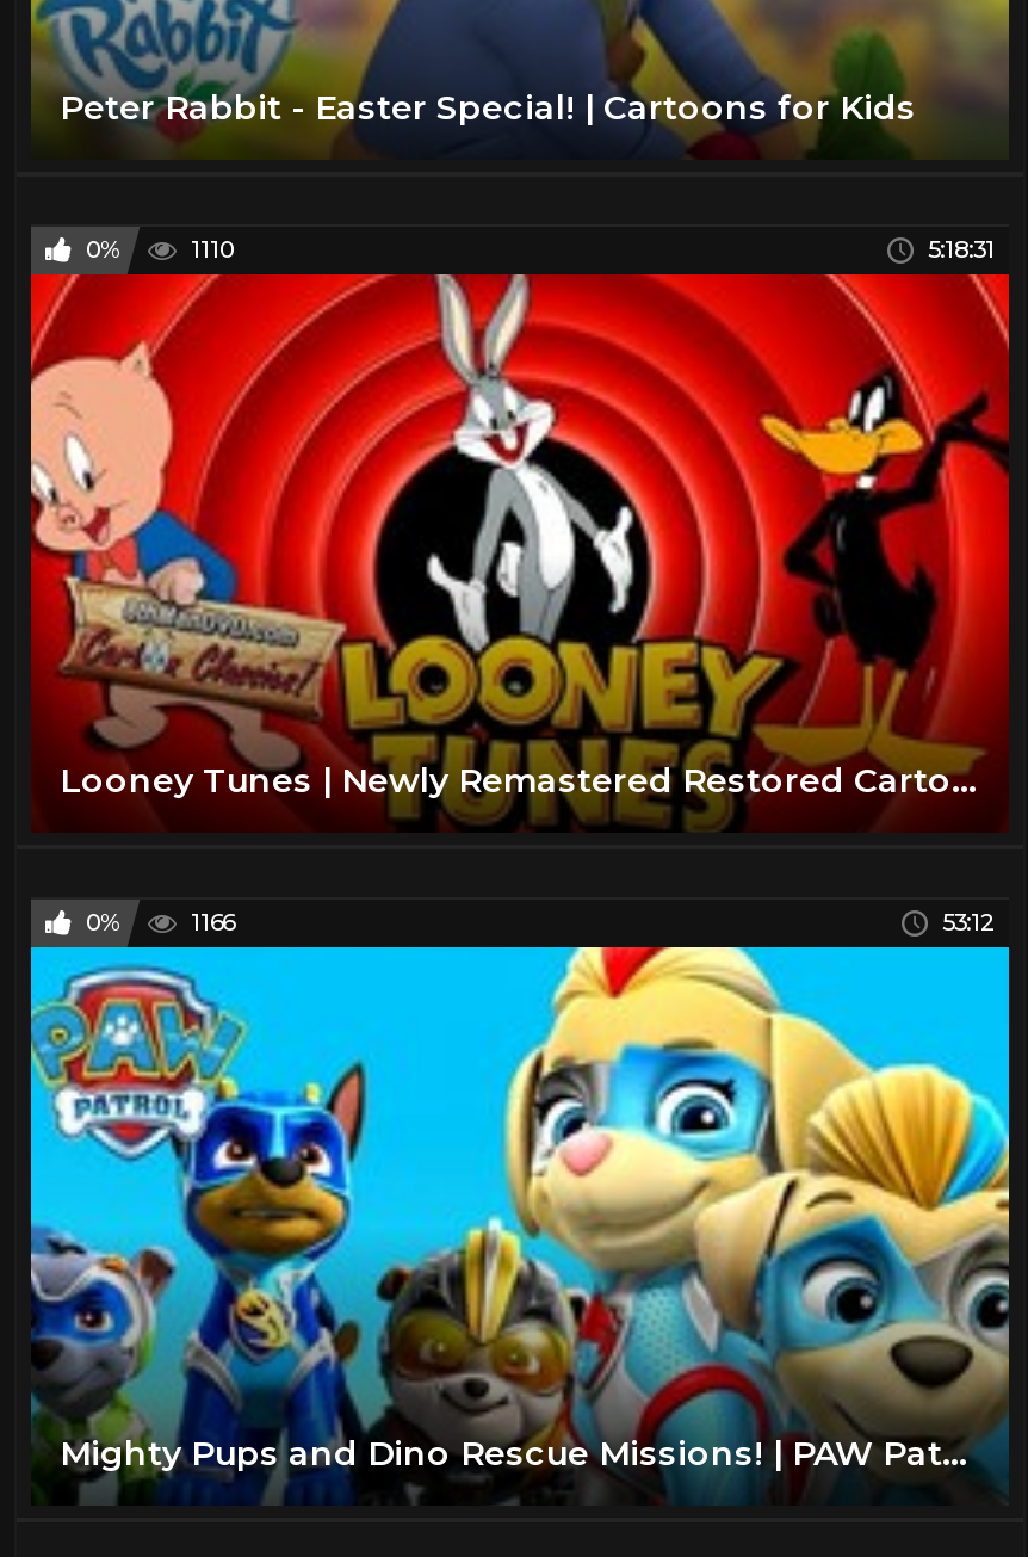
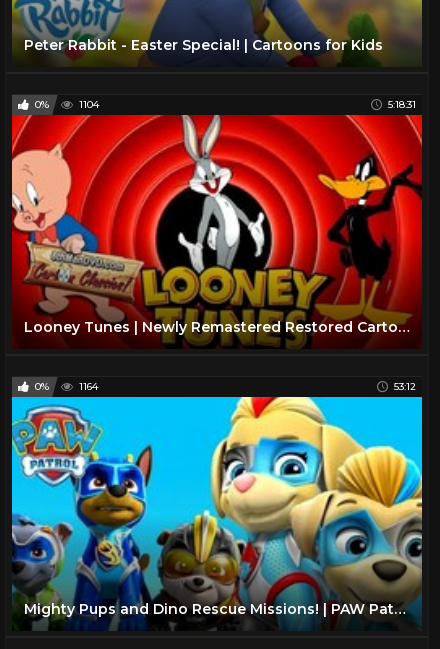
[191,233,234,264] 1110 -> [79,98,99,111] 1104
[191,907,234,938] 1166 -> [79,380,98,393] 1164

